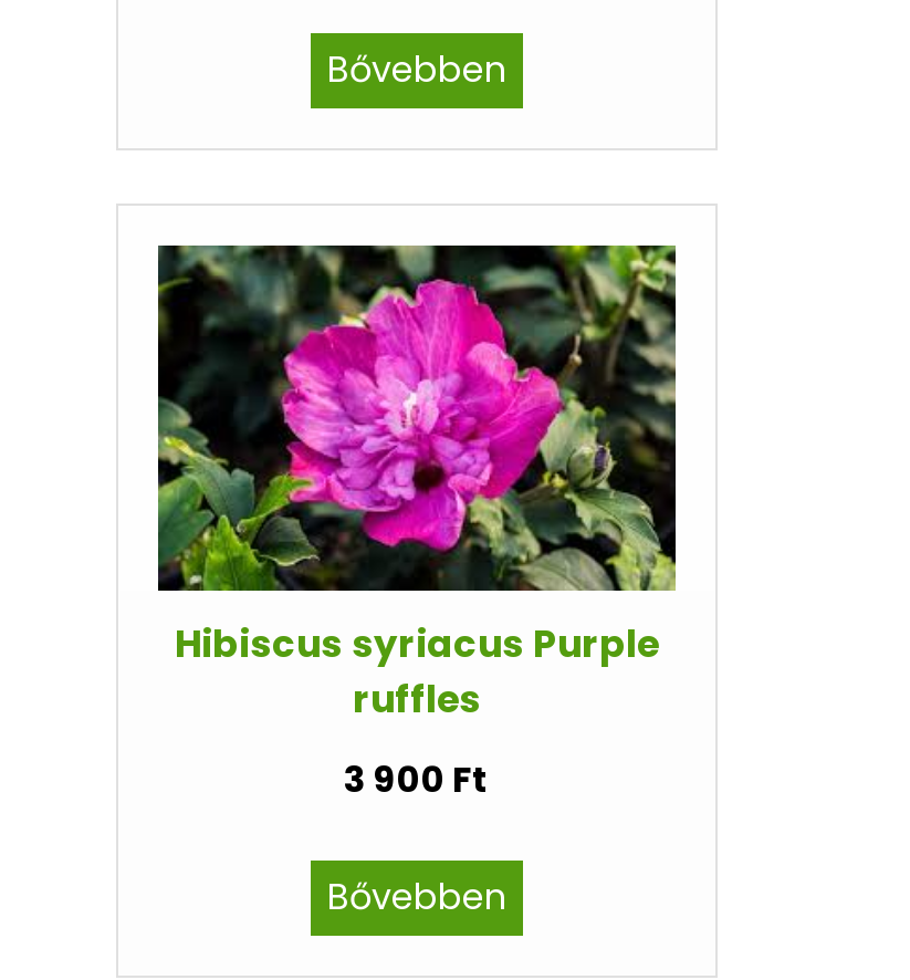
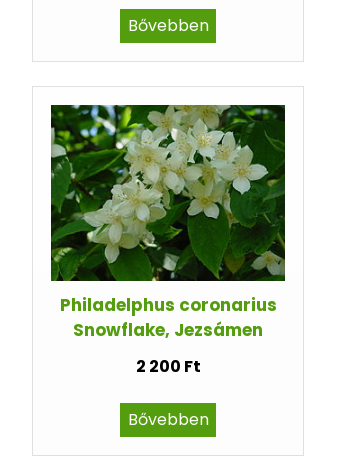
[156,244,678,724] [image] | Hibiscus syriacus Purple | ruffles -> [50,104,286,342] [image] | Philadelphus coronarius | Snowflake, Jezsámen
[344,753,490,804] 3 900 Ft -> [135,355,200,378] 2 200 Ft

